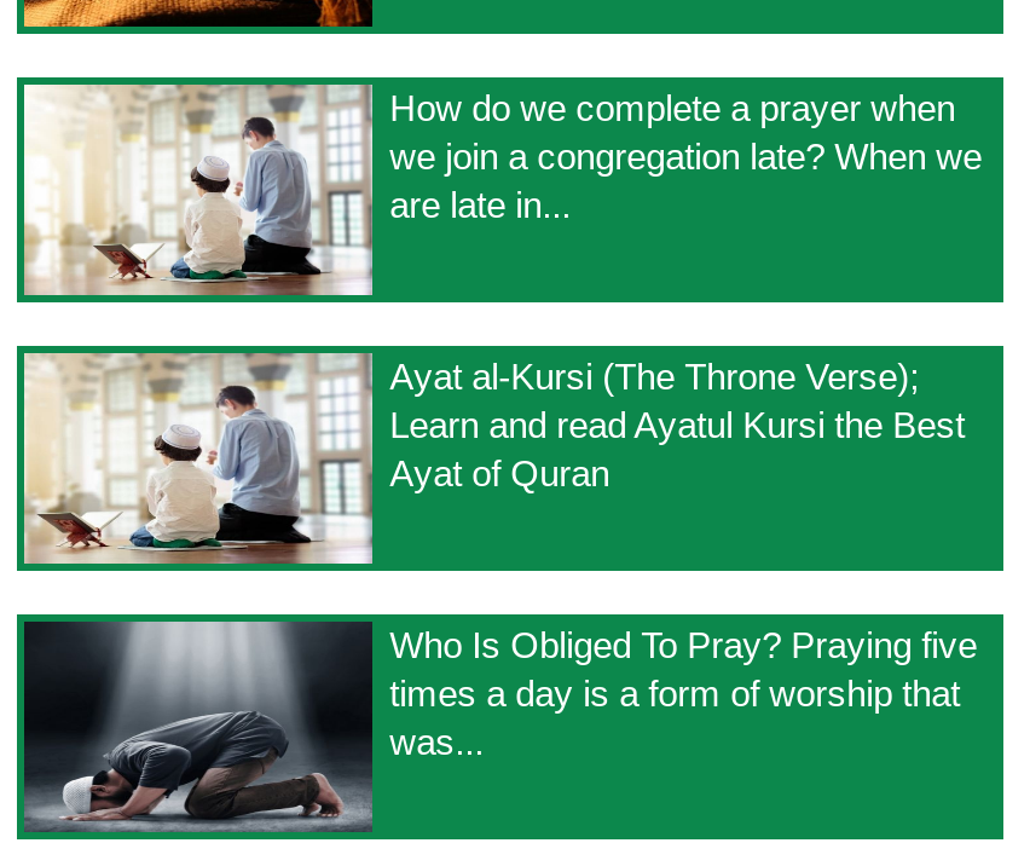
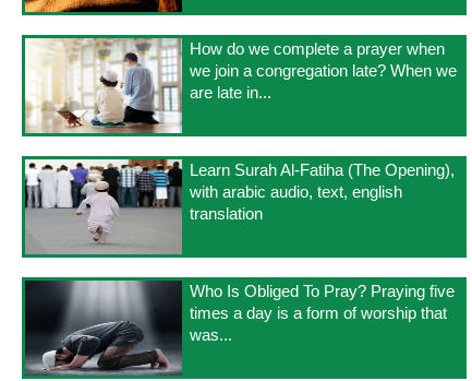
[22,351,965,564] [image] | Ayat al-Kursi (The Throne Verse); | Learn and read Ayatul Kursi the Best | Ayat of Quran -> [24,158,455,254] [image] | Learn Surah Al-Fatiha (The Opening), | with arabic audio, text, english | translation

